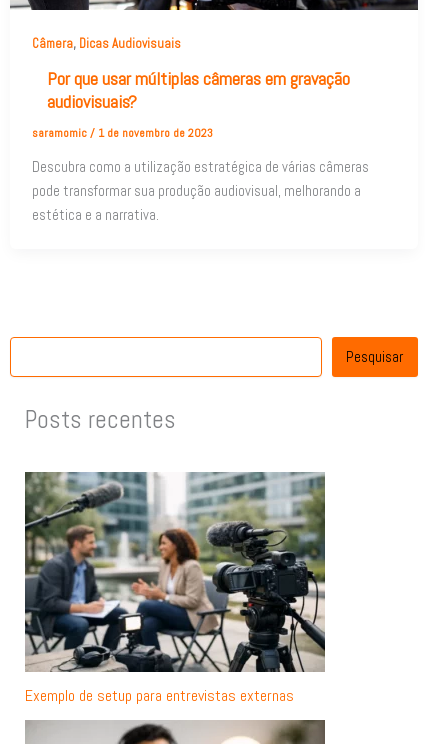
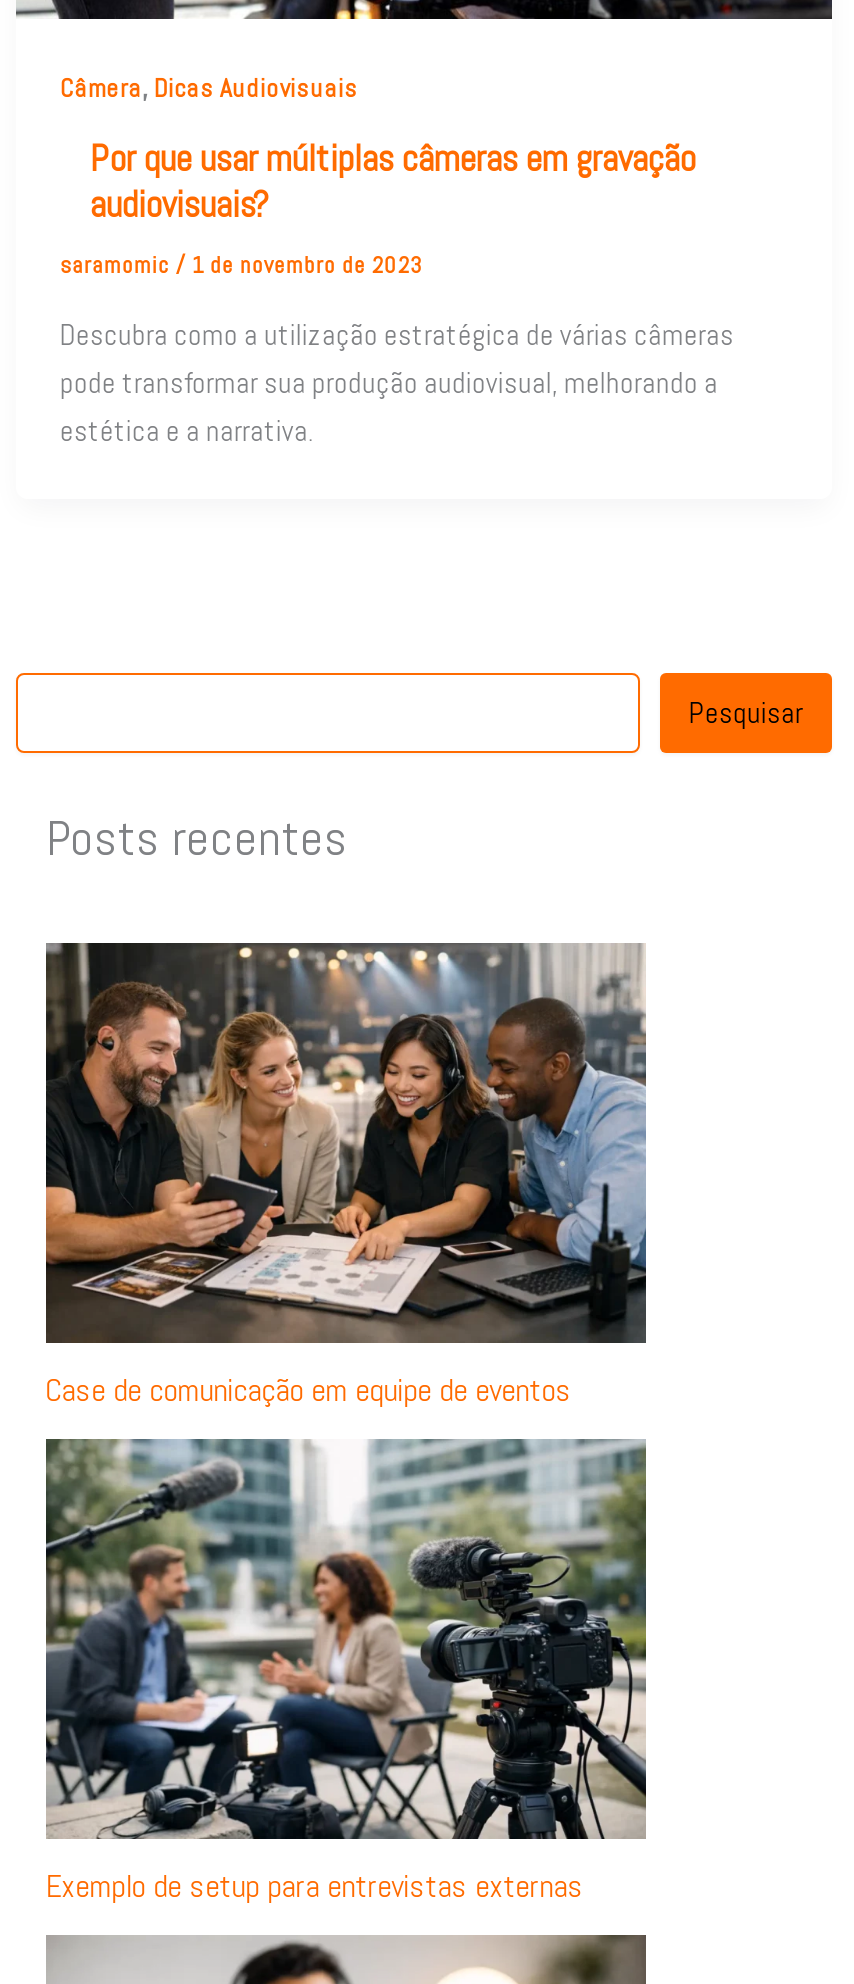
none -> [44,940,648,1412] [image] | Case de comunicação em equipe de eventos

